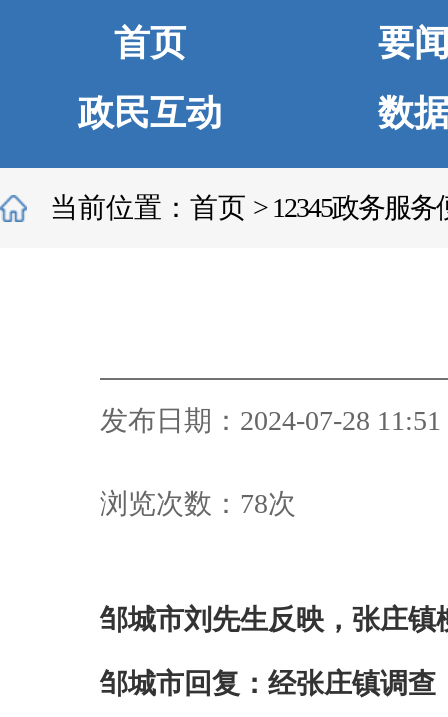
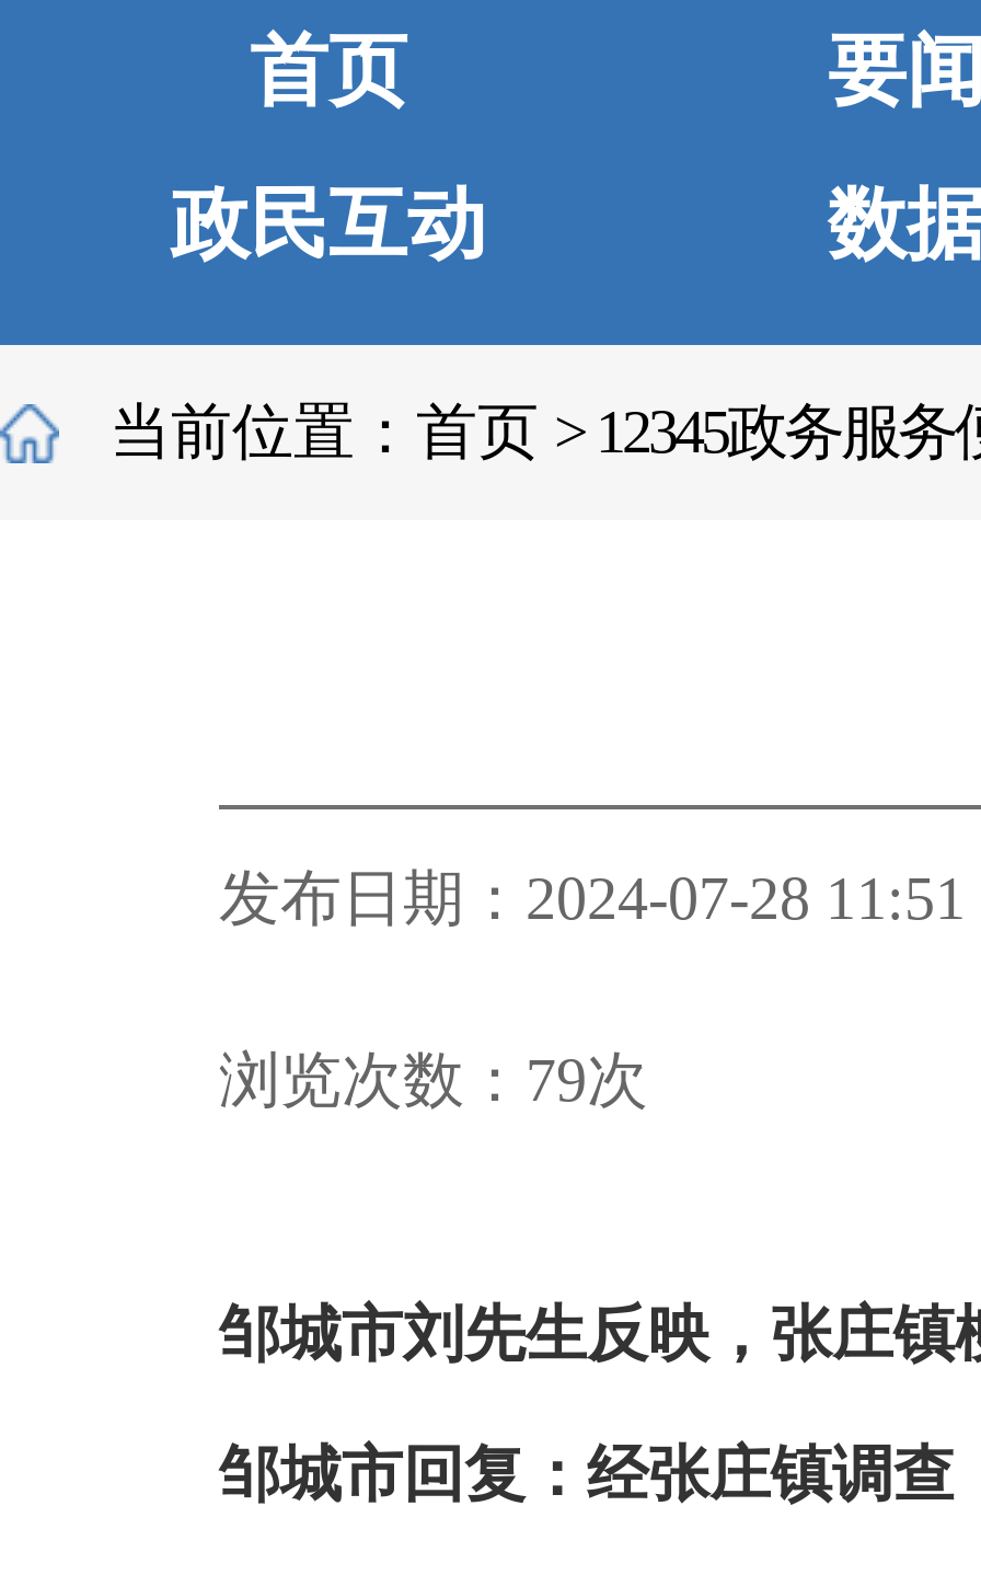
[100,488,296,519] 浏览次数：78次 -> [219,1046,648,1114] 浏览次数：79次

